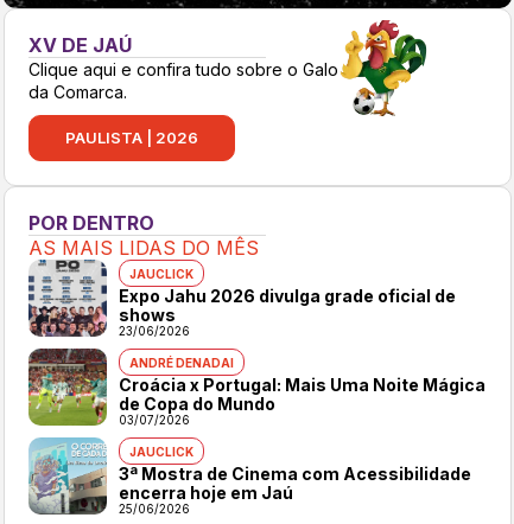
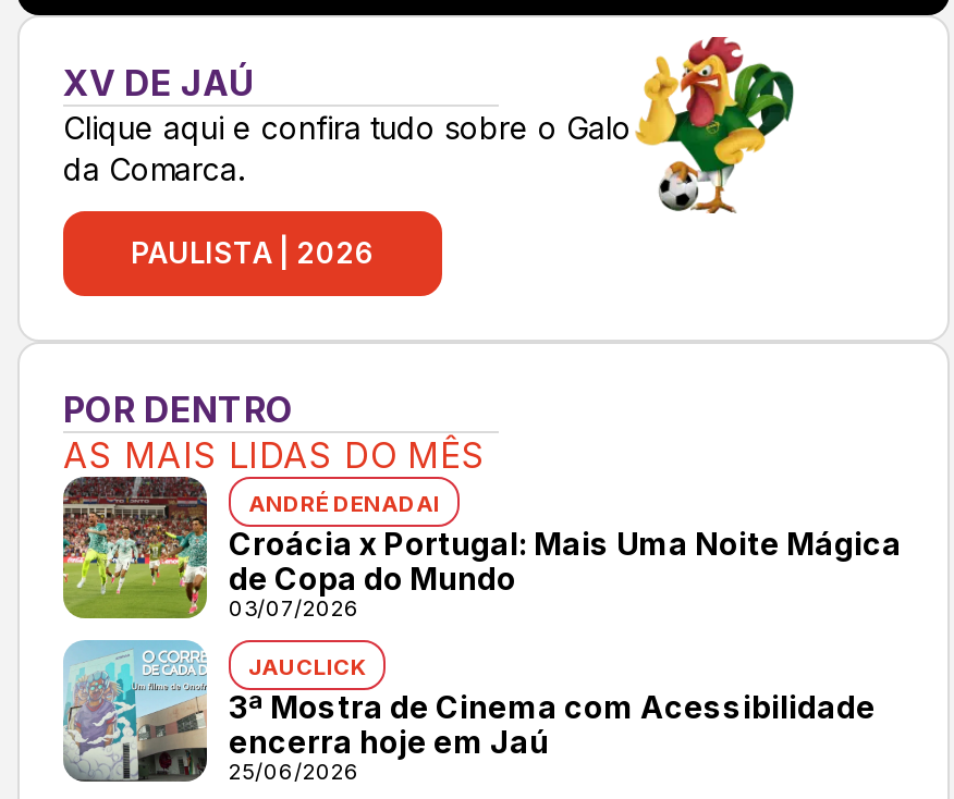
[27,262,456,337] [image] | JAUCLICK | Expo Jahu 2026 divulga grade oficial de | shows | 23/06/2026 -> none

